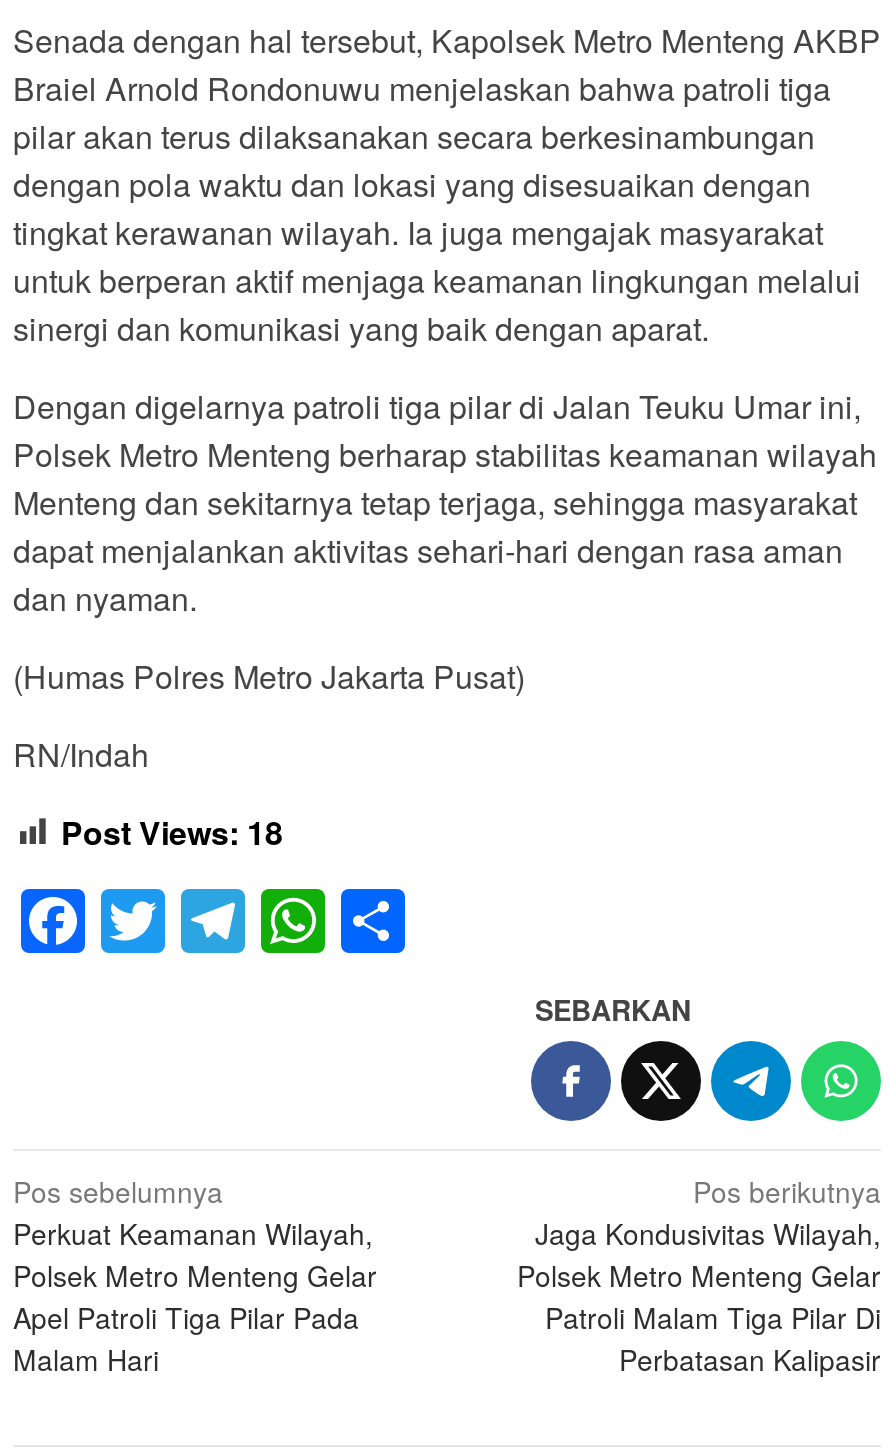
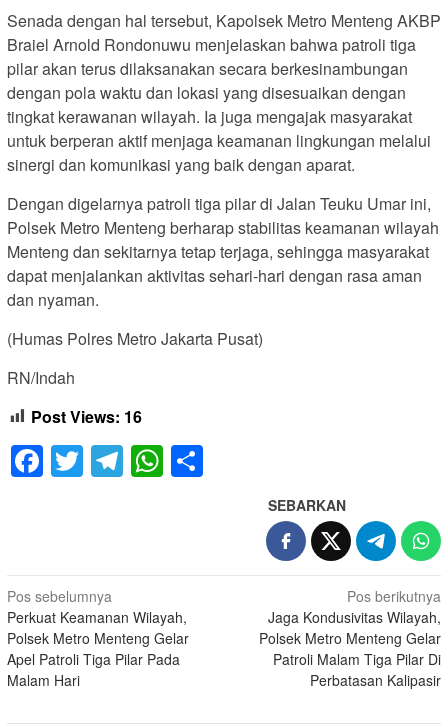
[61,808,283,854] Post Views: 18 -> [31,404,142,427] Post Views: 16

